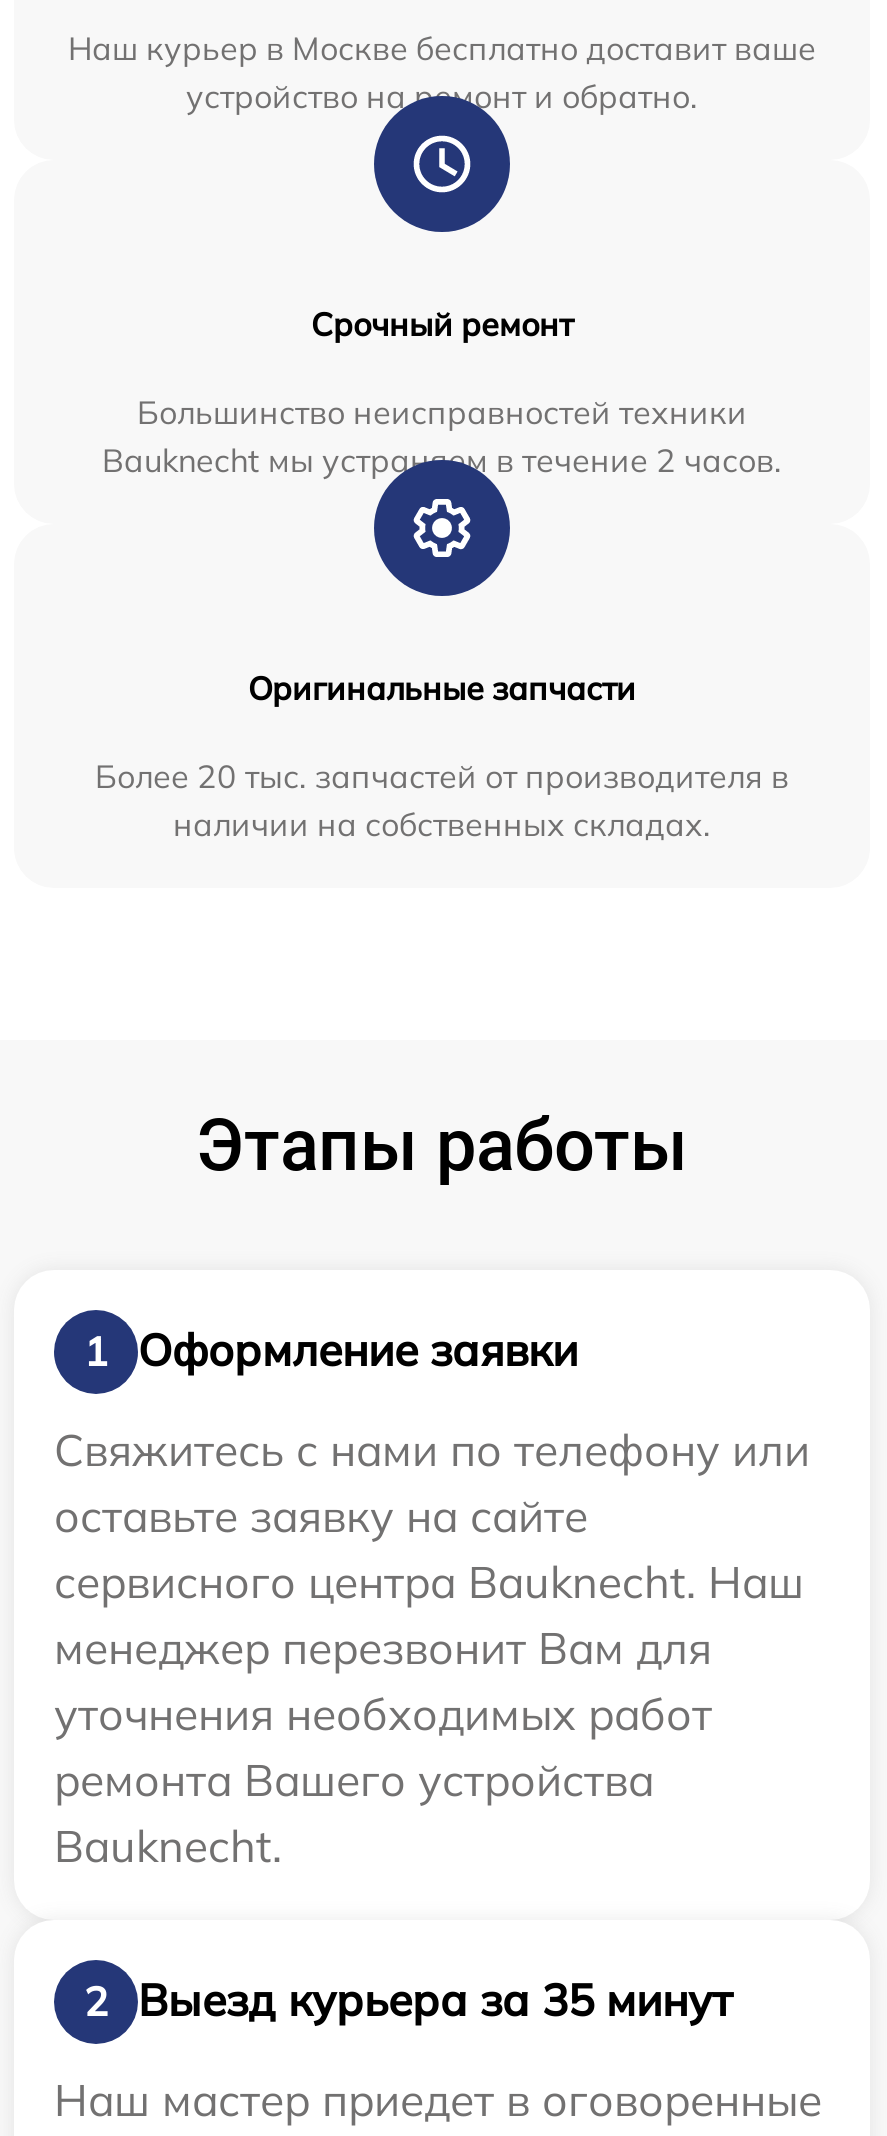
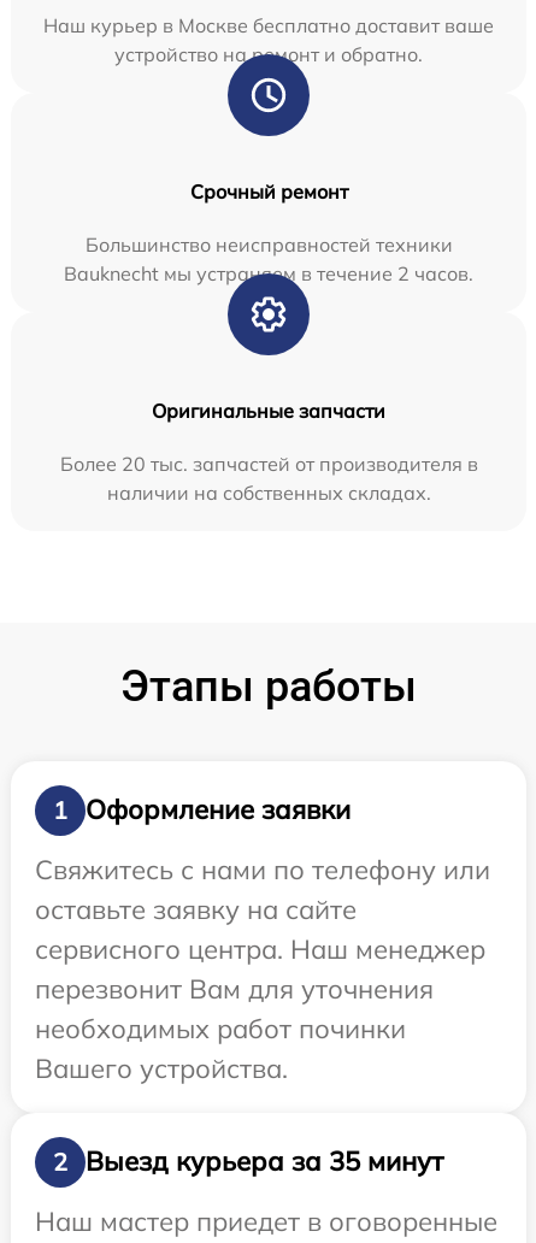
[54,1553,804,1873] сервисного центра Bauknecht. Наш | менеджер перезвонит Вам для | уточнения необходимых работ | ремонта Вашего устройства | Bauknecht. -> [35,932,485,1085] сервисного центра. Наш менеджер | перезвонит Вам для уточнения | необходимых работ починки | Вашего устройства.

